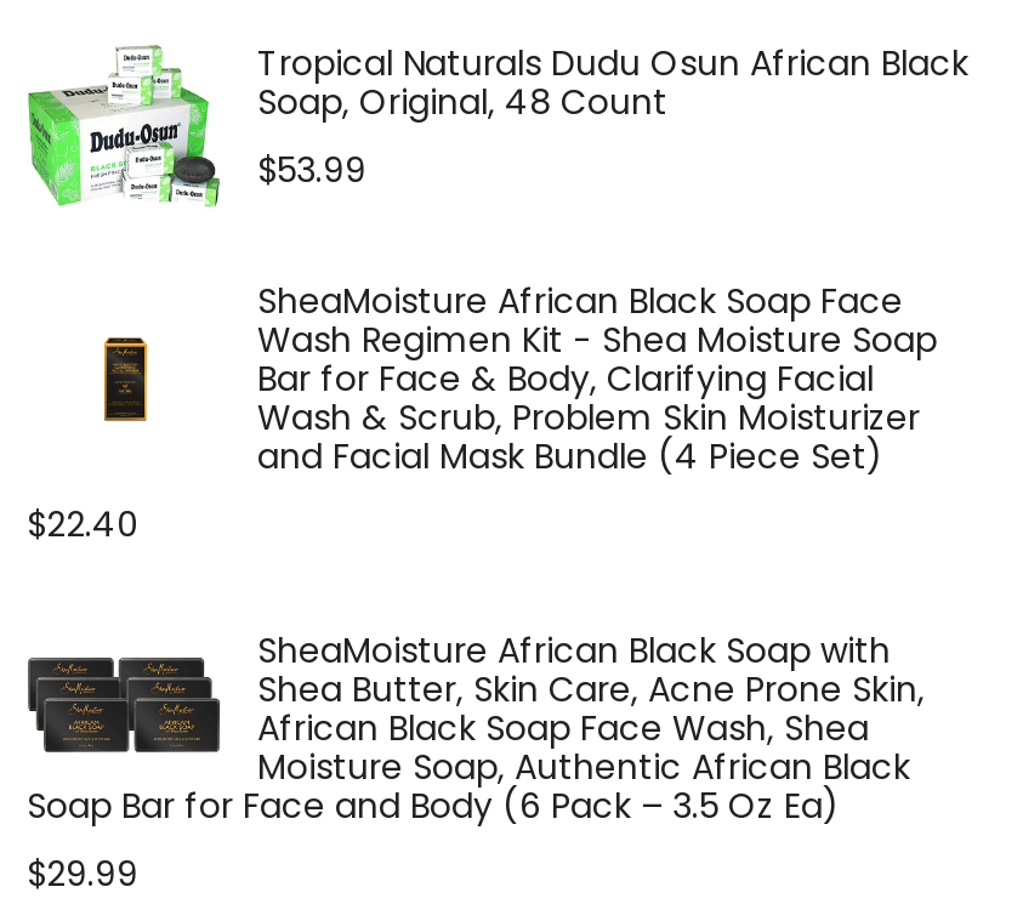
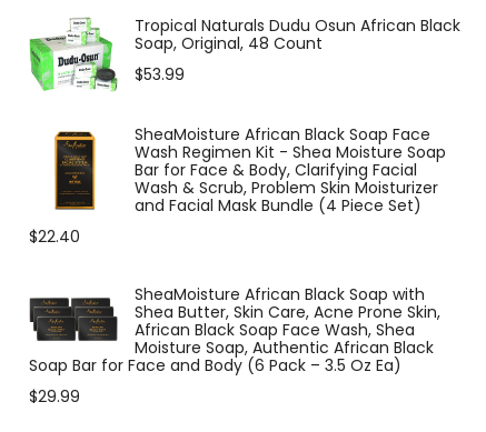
[83,294,172,466] [image] -> [53,130,97,211] [image]

